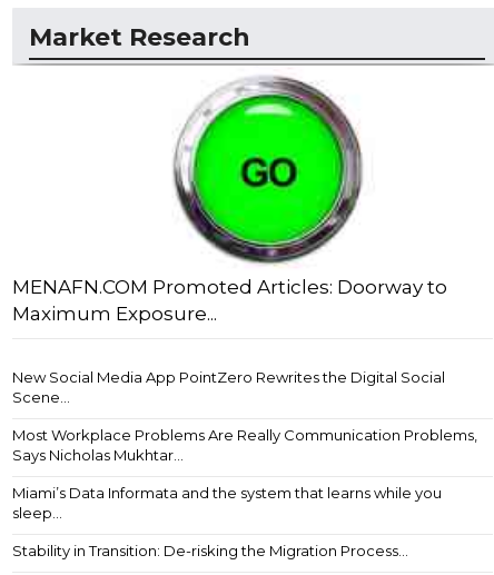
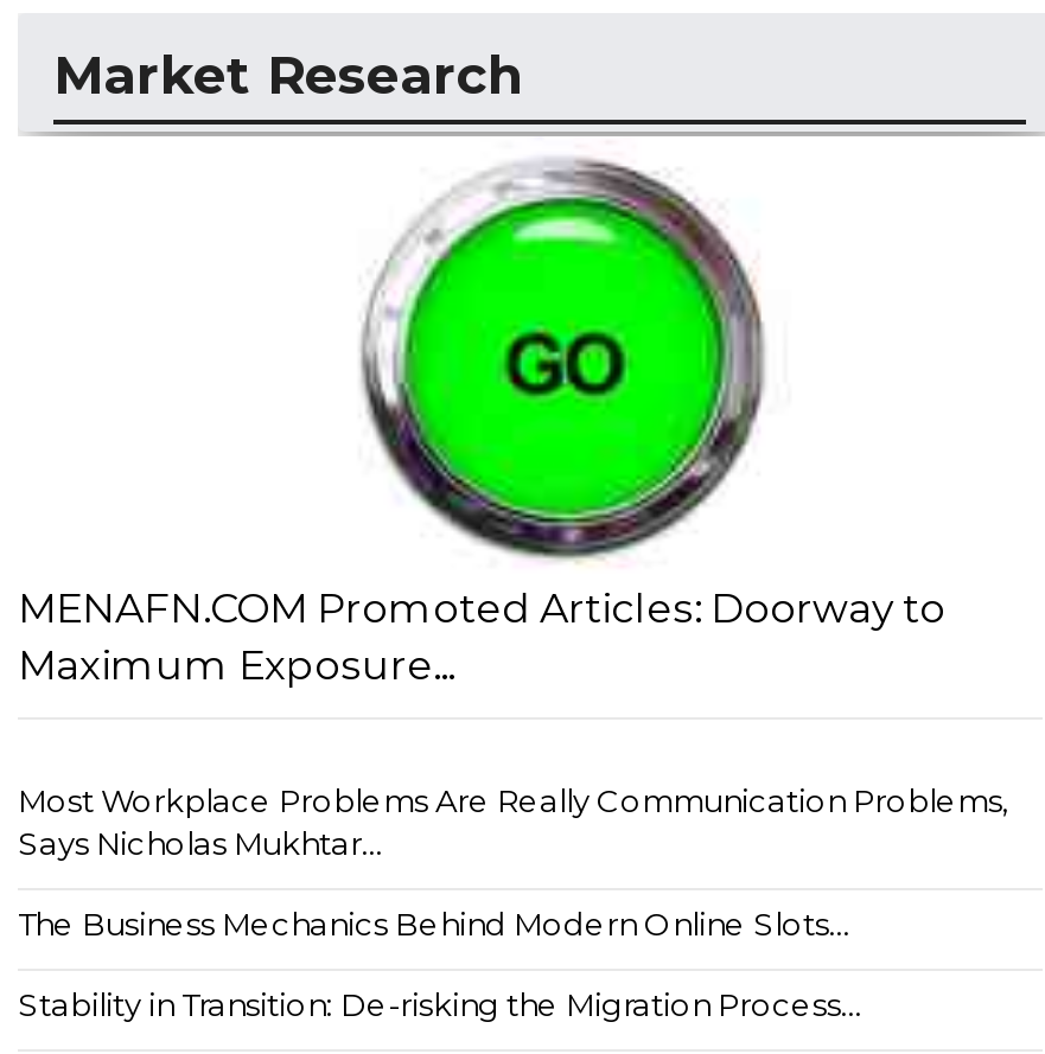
[12,368,445,406] New Social Media App PointZero Rewrites the Digital Social | Scene... -> none
[12,484,442,522] Miami’s Data Informata and the system that learns while you | sleep... -> [18,905,850,943] The Business Mechanics Behind Modern Online Slots...

